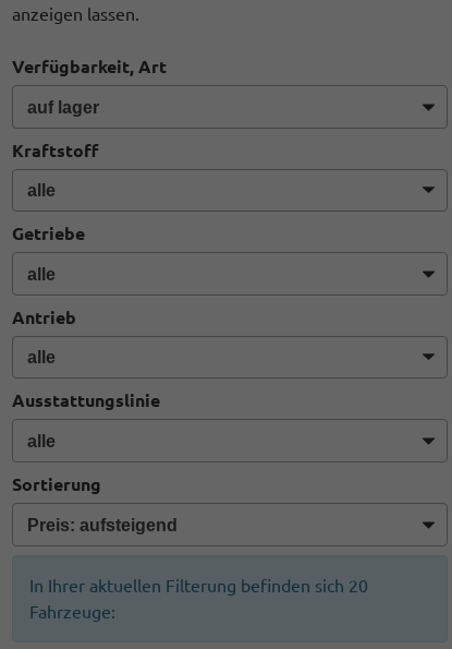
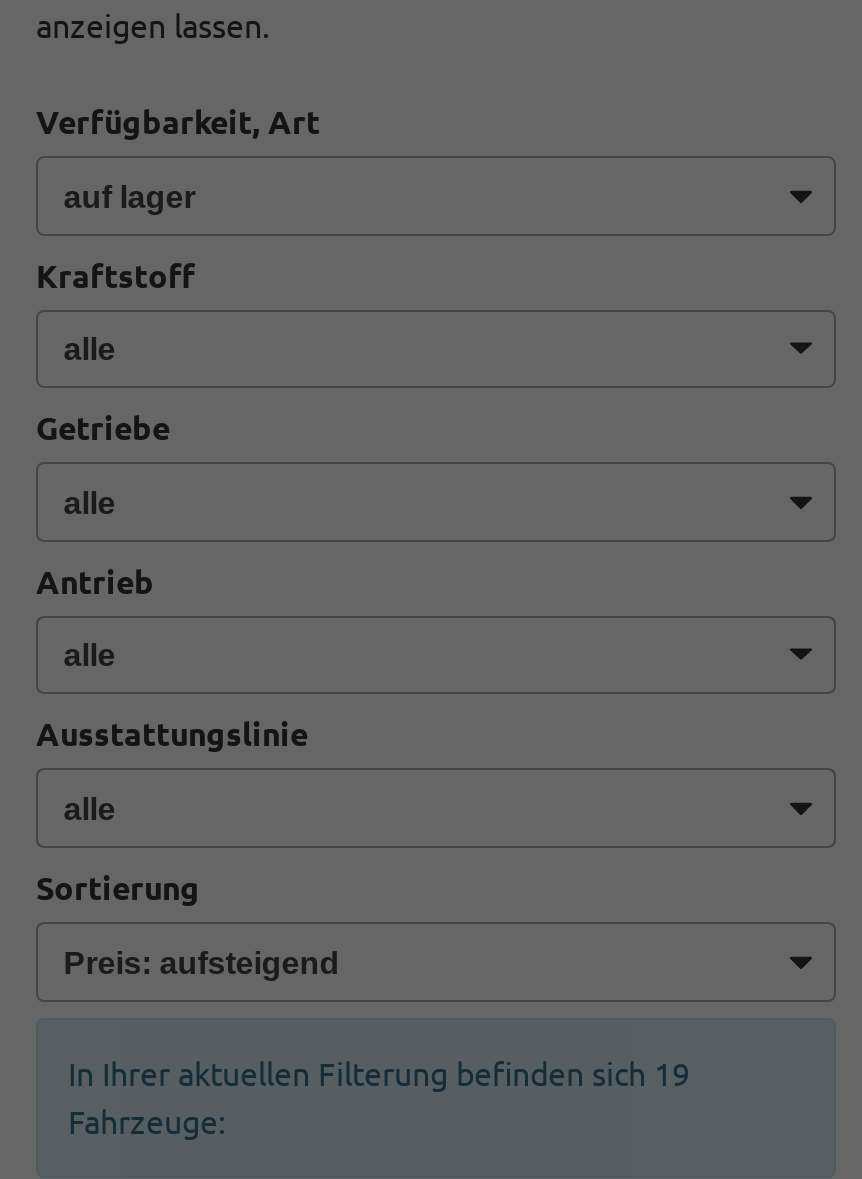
[29,575,368,595] In Ihrer aktuellen Filterung befinden sich 20 -> [68,1055,690,1091] In Ihrer aktuellen Filterung befinden sich 19

